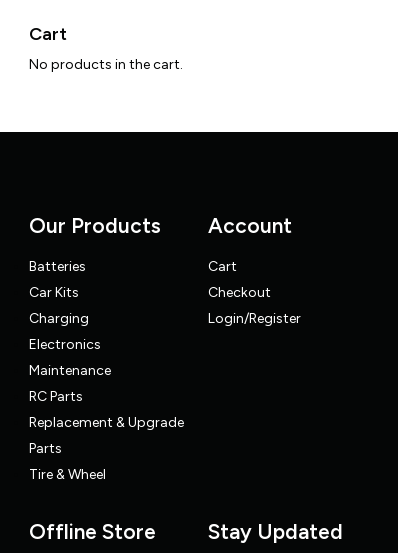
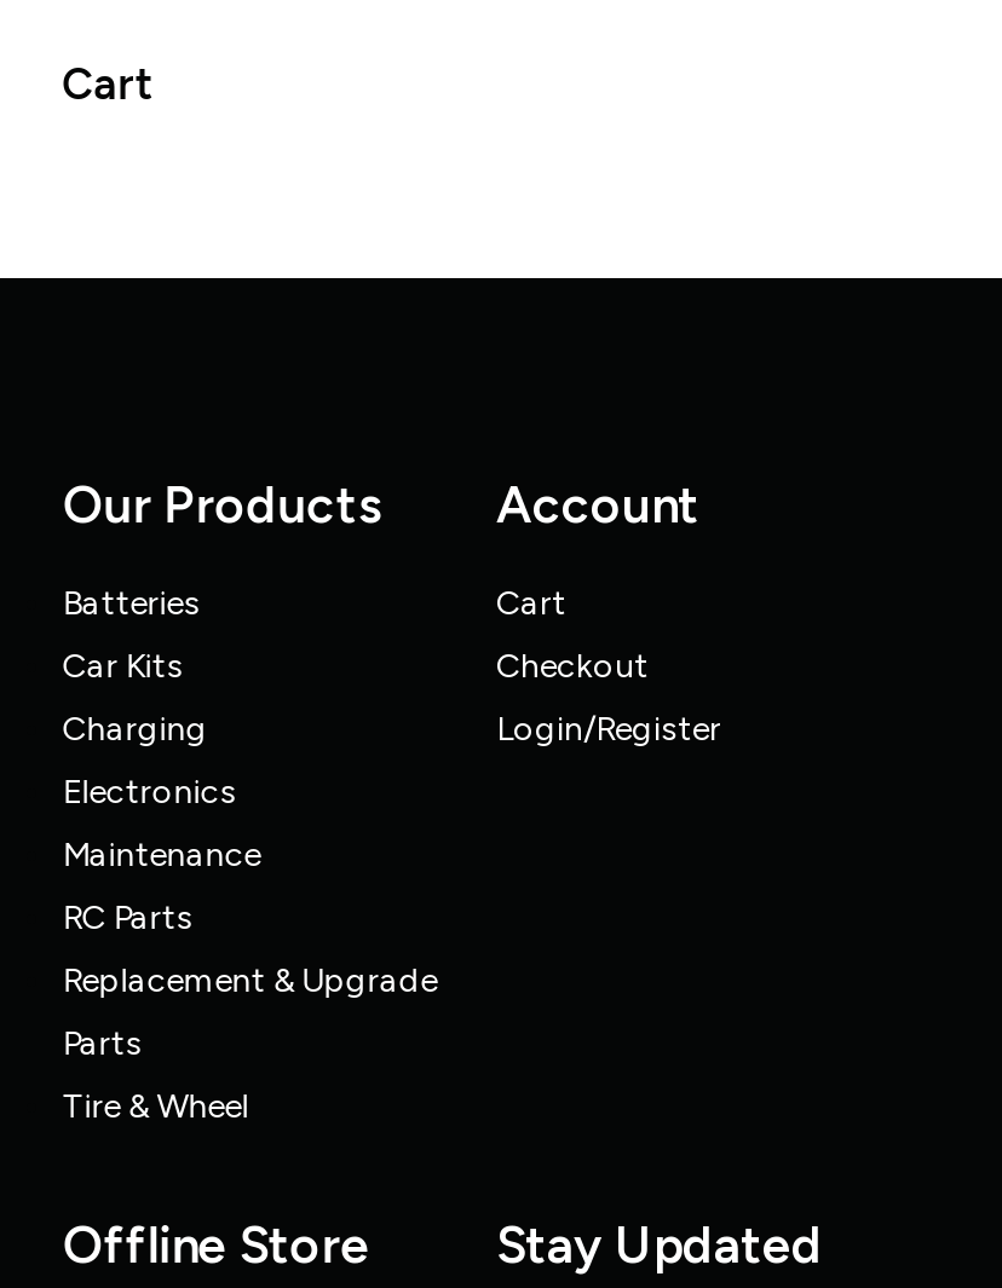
[29,56,183,73] No products in the cart. -> none

